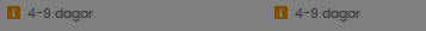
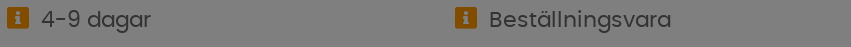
[295,7,360,20] 4-9 dagar -> [489,9,671,31] Beställningsvara

